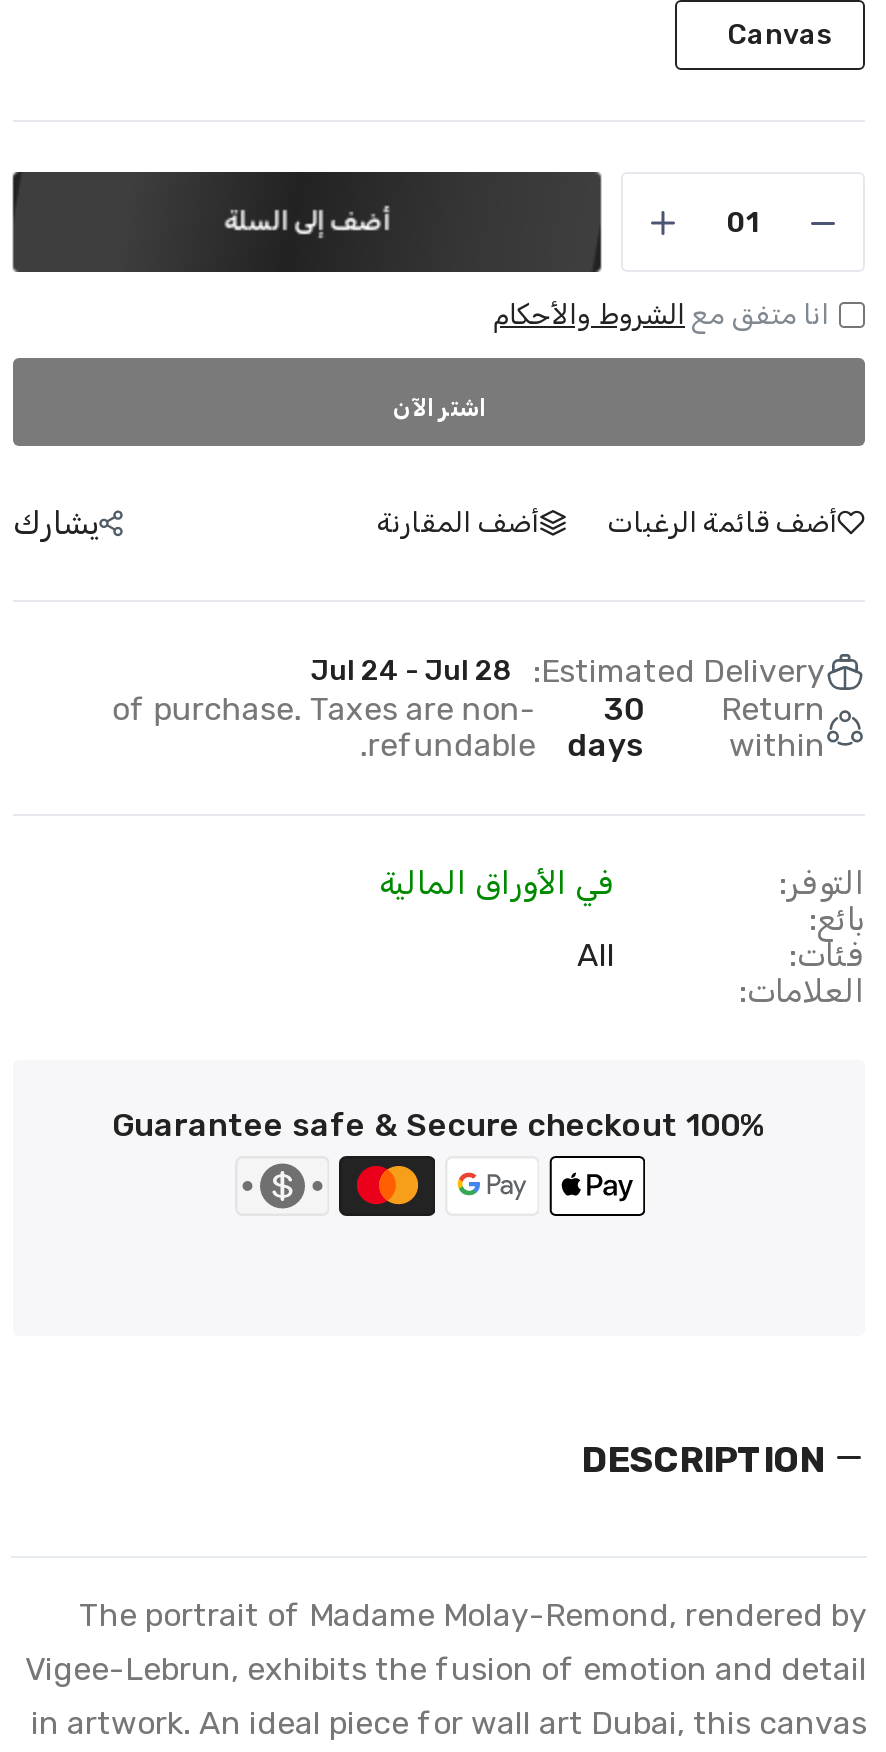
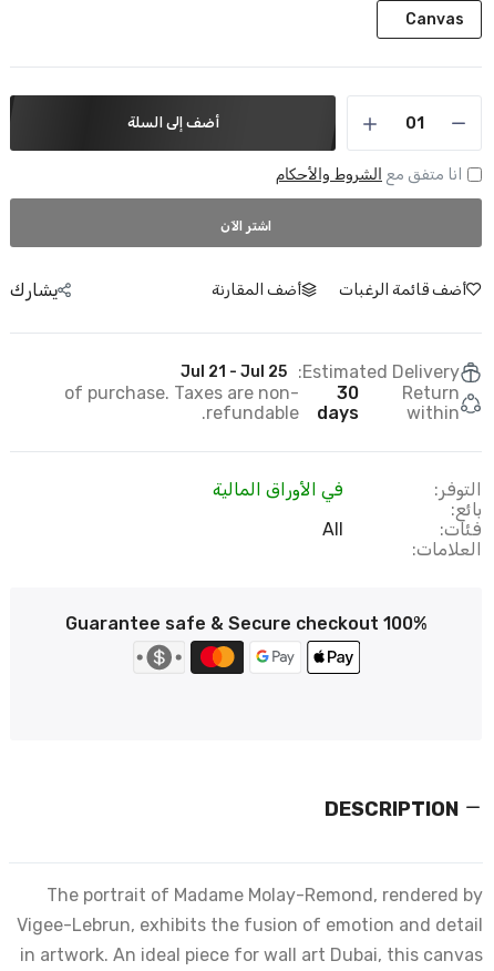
[311,653,825,691] Jul 24 - Jul 28 Estimated Delivery: -> [181,362,460,383] Jul 21 - Jul 25 Estimated Delivery:

